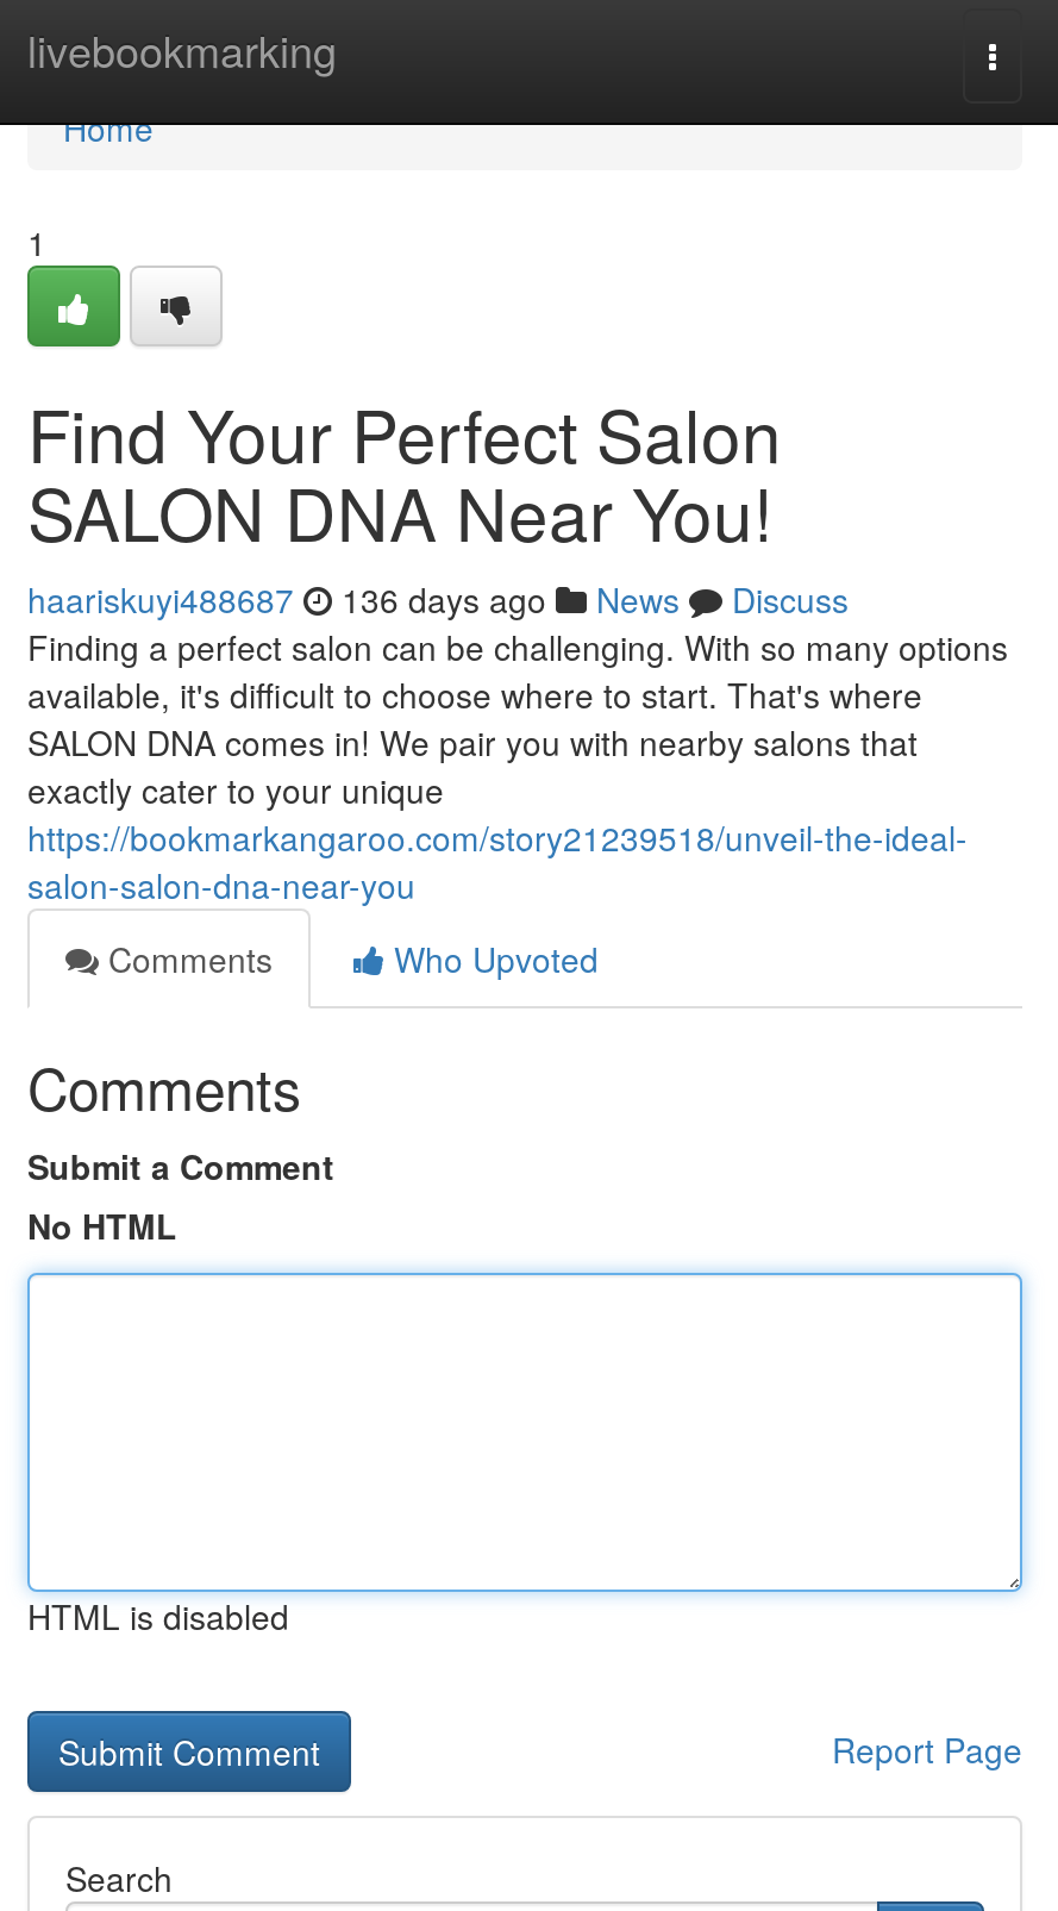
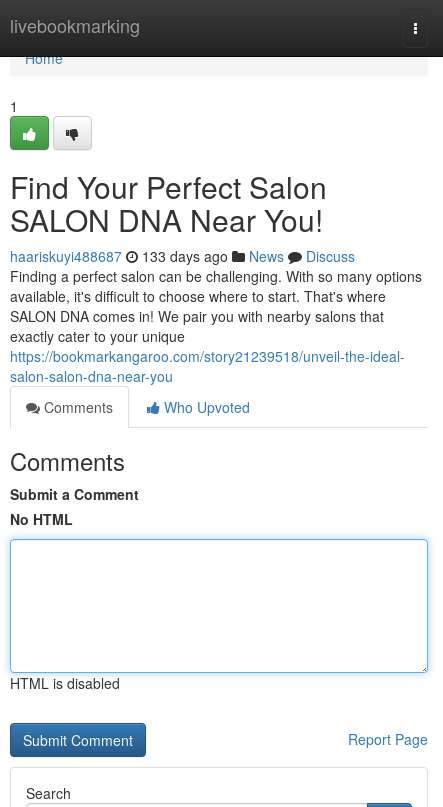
[27,575,849,623] haariskuyi488687 136 days ago News Discuss -> [10,246,355,266] haariskuyi488687 133 days ago News Discuss

